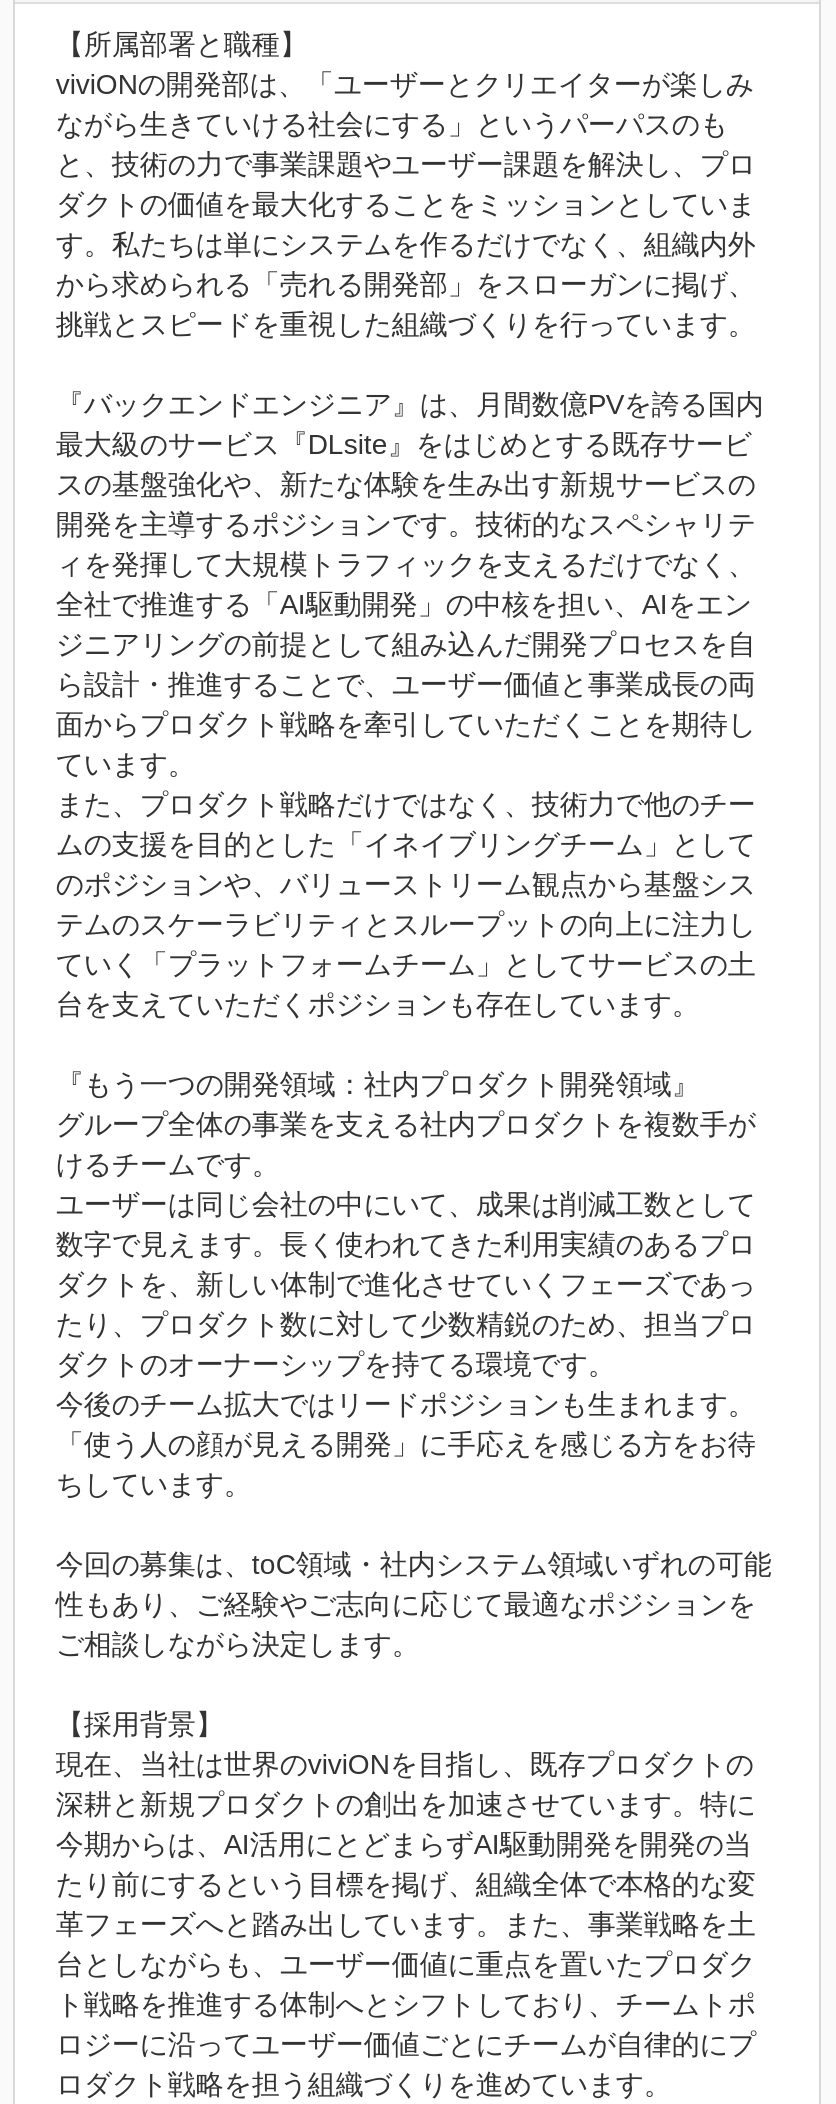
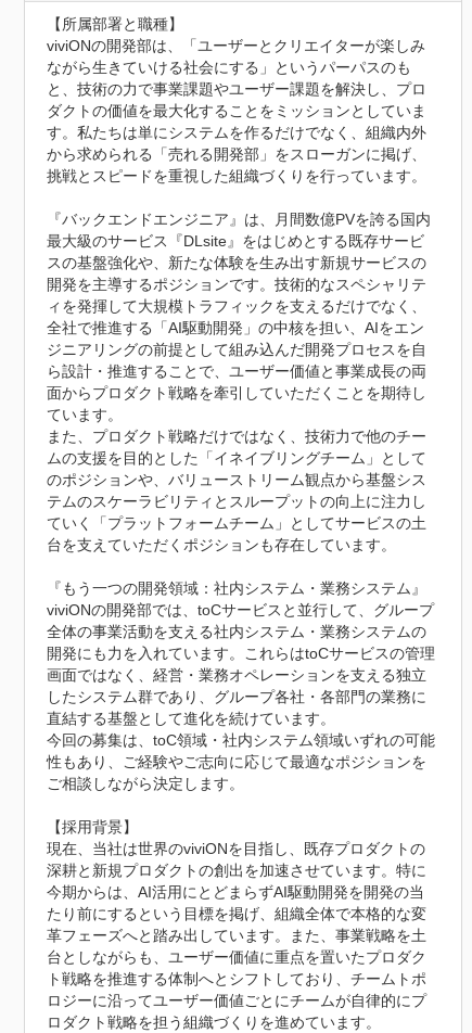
[56,1068,756,1500] 『もう一つの開発領域：社内プロダクト開発領域』 | グループ全体の事業を支える社内プロダクトを複数手が | けるチームです。 | ユーザーは同じ会社の中にいて、成果は削減工数として | 数字で見えます。長く使われてきた利用実績のあるプロ | ダクトを、新しい体制で進化させていくフェーズであっ | たり、プロダクト数に対して少数精鋭のため、担当プロ | ダクトのオーナーシップを持てる環境です。 | 今後のチーム拡大ではリードポジションも生まれます。 | 「使う人の顔が見える開発」に手応えを感じる方をお待 | ちしています。 -> [47,579,436,727] 『もう一つの開発領域：社内システム・業務システム』 | viviONの開発部では、toCサービスと並行して、グループ | 全体の事業活動を支える社内システム・業務システムの | 開発にも力を入れています。これらはtoCサービスの管理 | 画面ではなく、経営・業務オペレーションを支える独立 | したシステム群であり、グループ各社・各部門の業務に | 直結する基盤として進化を続けています。

